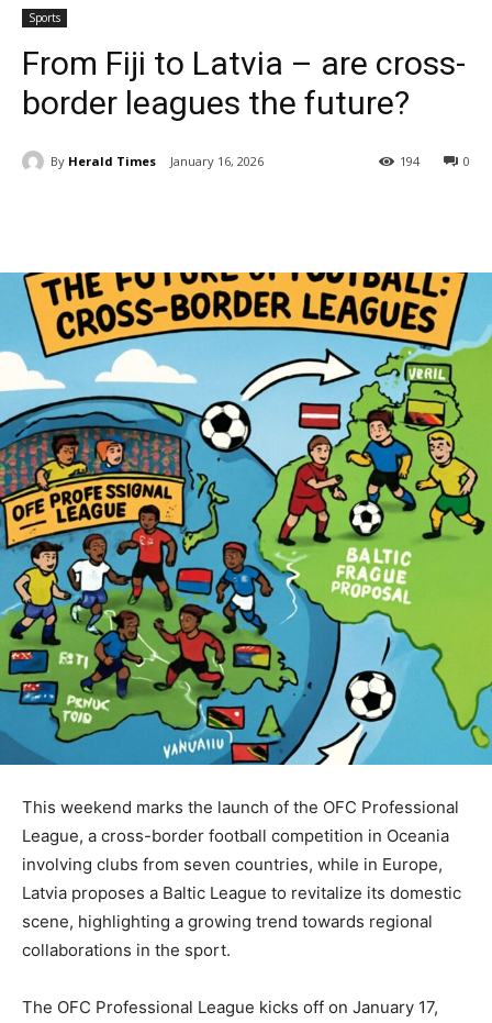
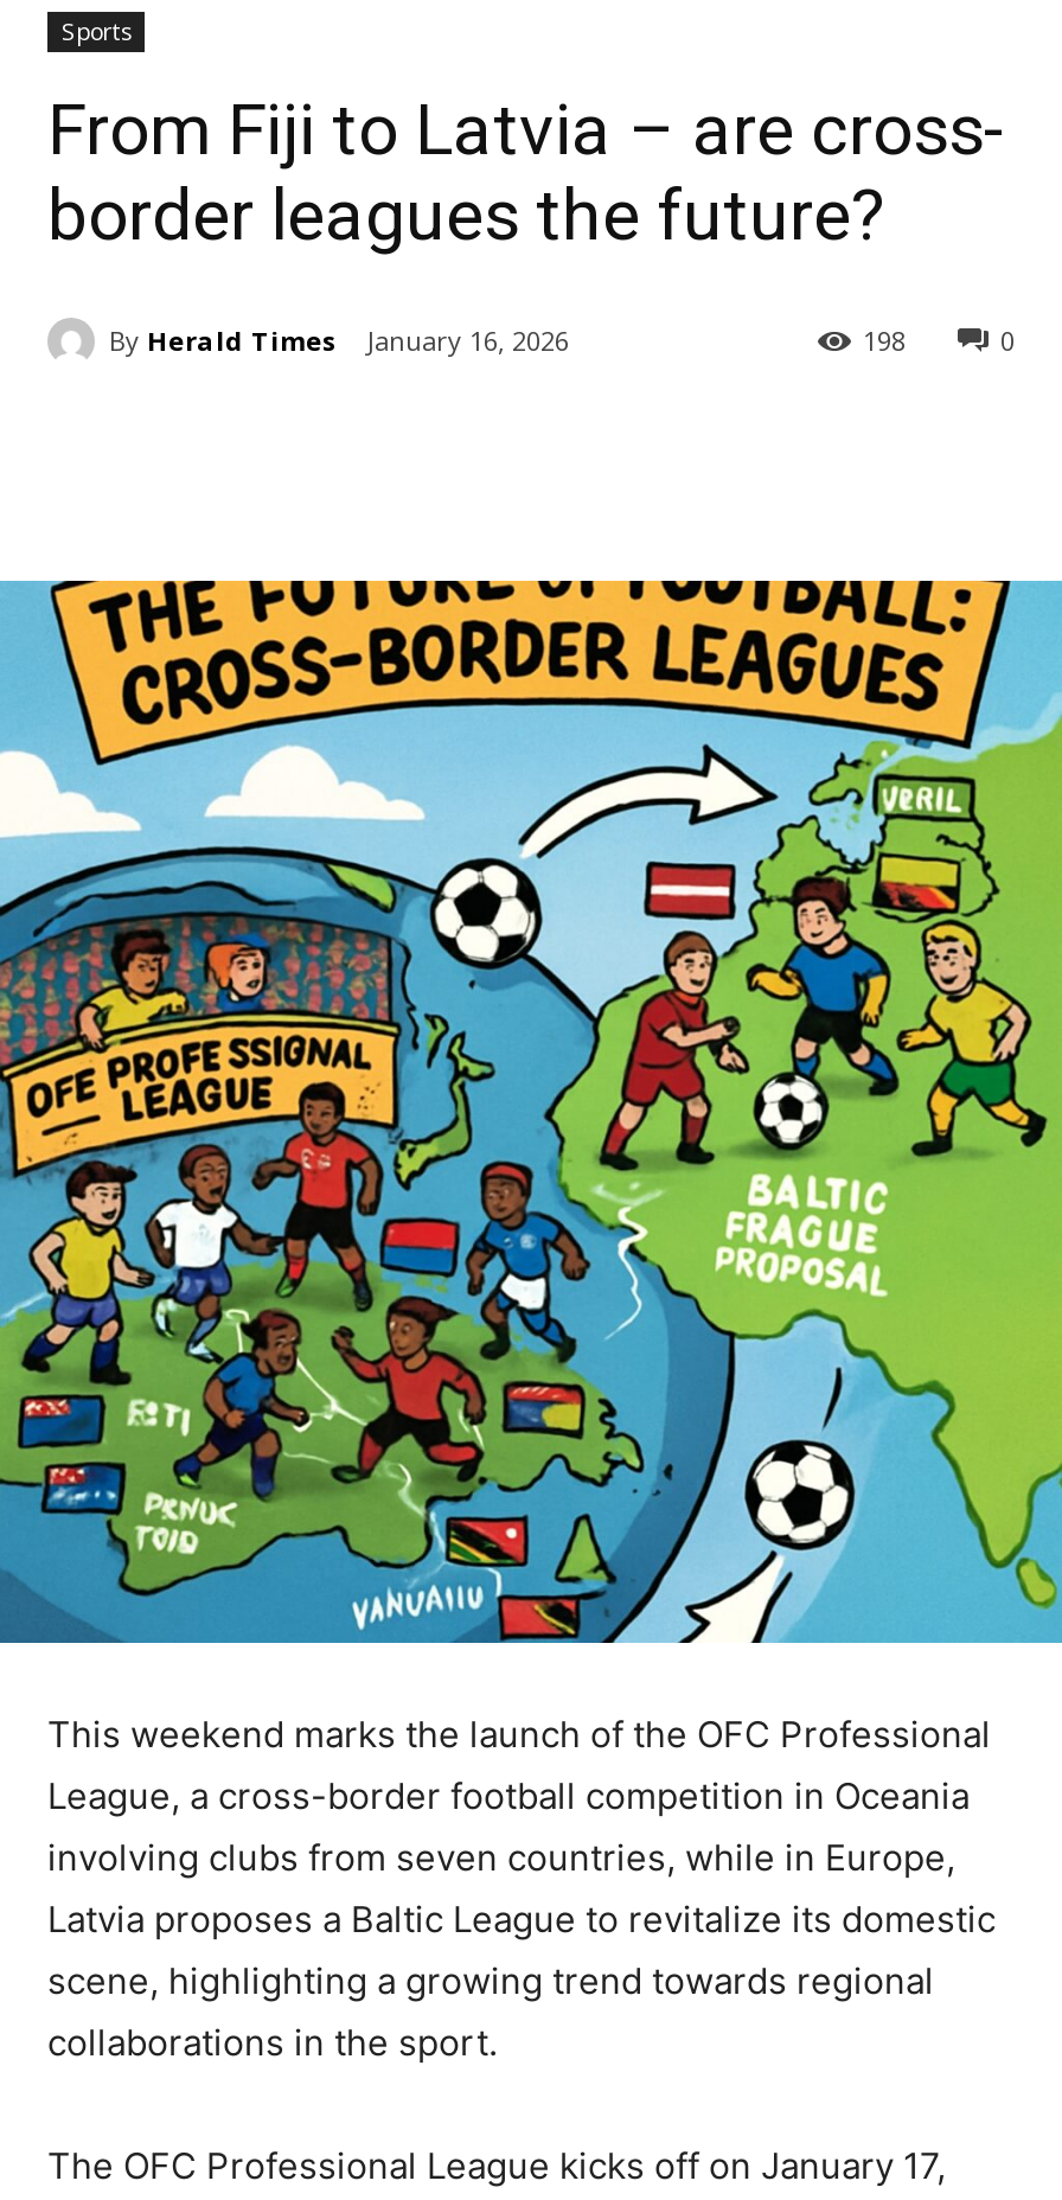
[400,153,420,169] 194 -> [863,323,906,358] 198

